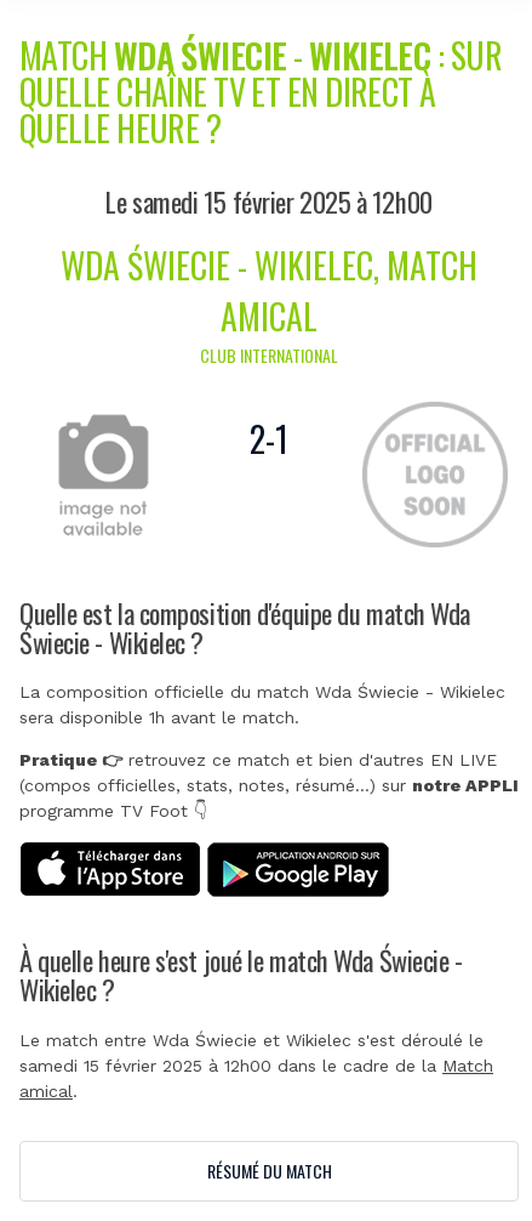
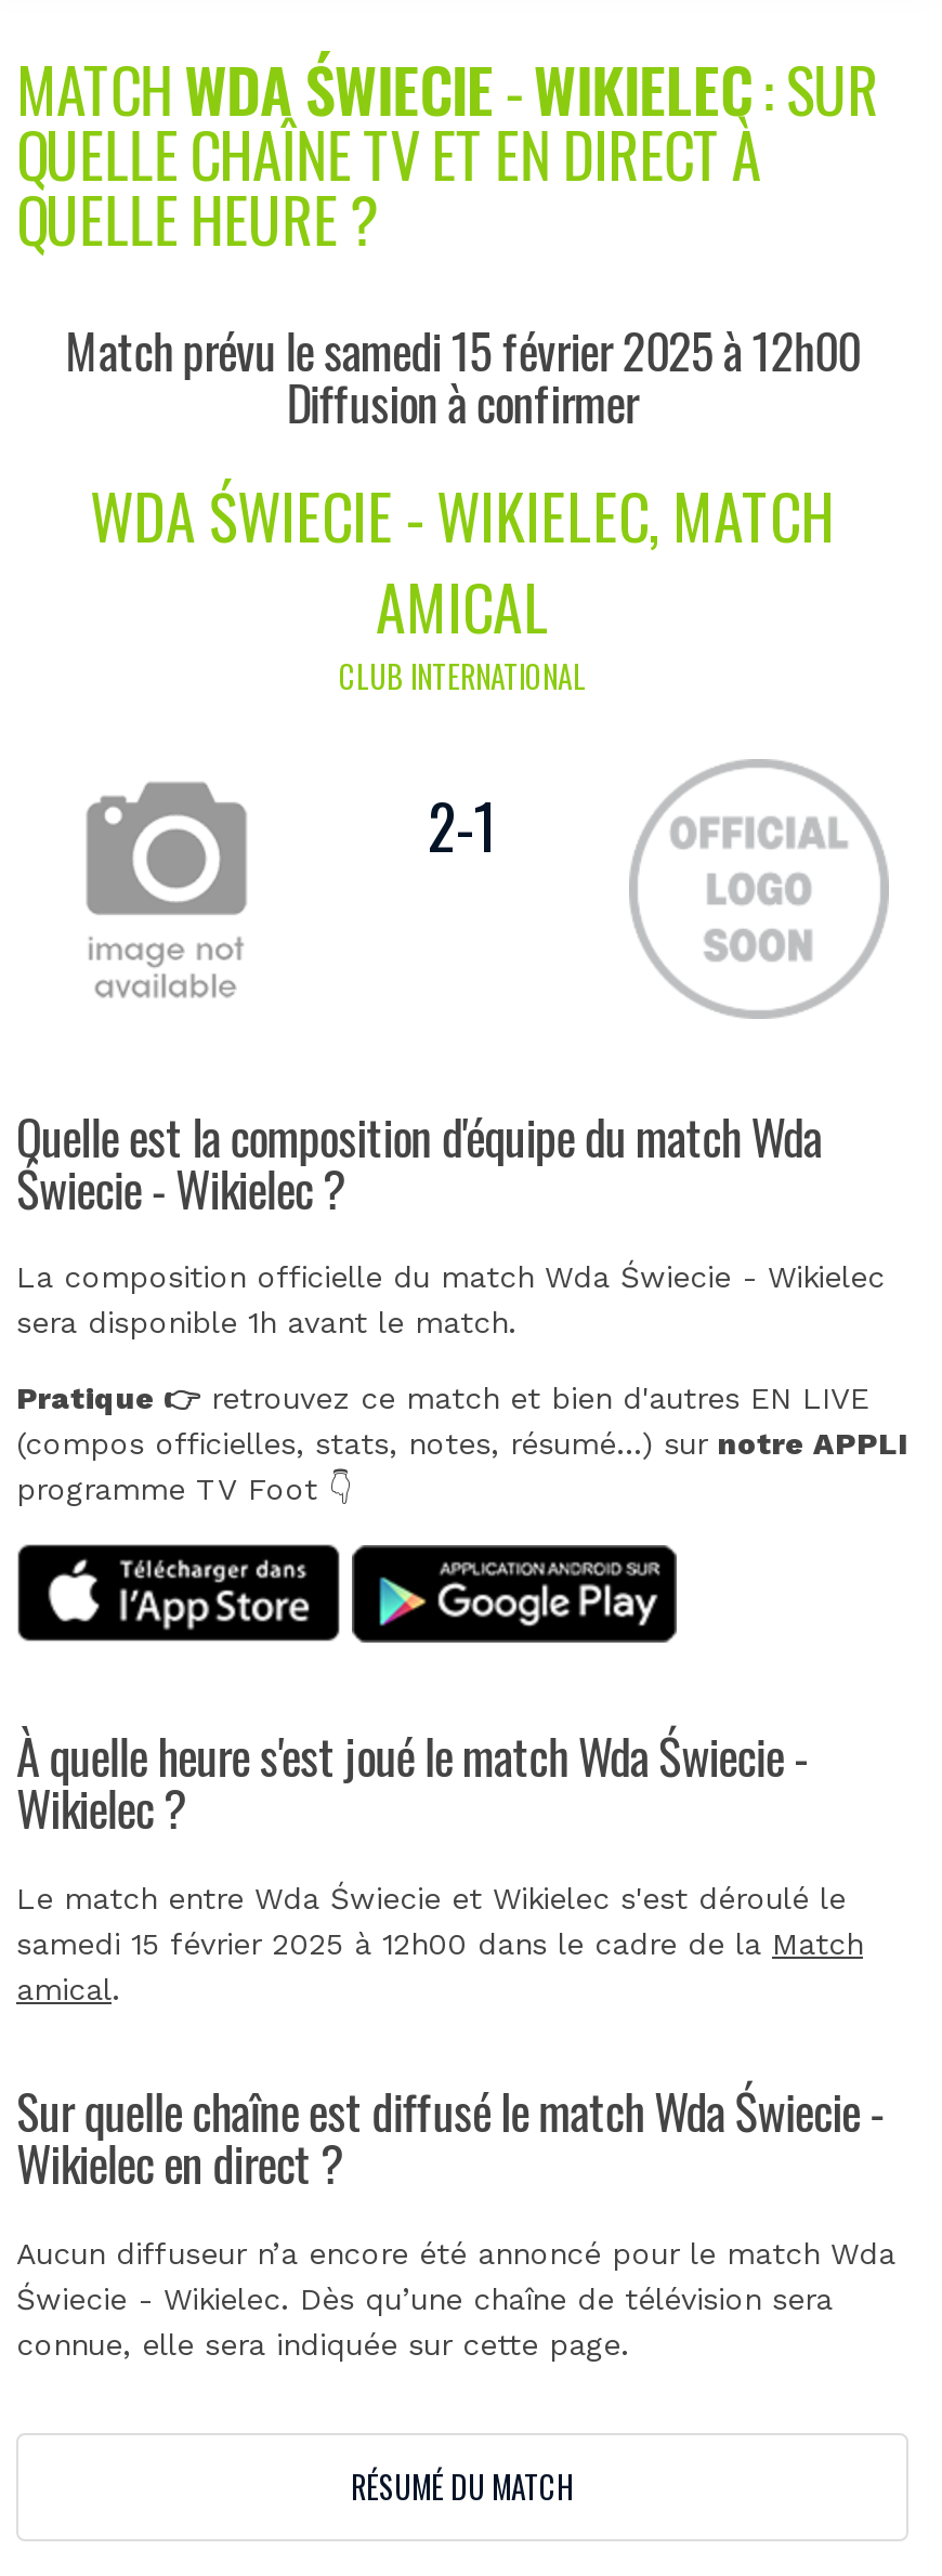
[106,181,432,221] Le samedi 15 février 2025 à 12h00 -> [65,314,859,437] Match prévu le samedi 15 février 2025 à 12h00 | Diffusion à confirmer
none -> [16,2073,895,2361] Sur quelle chaîne est diffusé le match Wda Świecie - | Wikielec en direct ? | Aucun diffuseur n’a encore été annoncé pour le match Wda | Świecie - Wikielec. Dès qu’une chaîne de télévision sera | connue, elle sera indiquée sur cette page.

